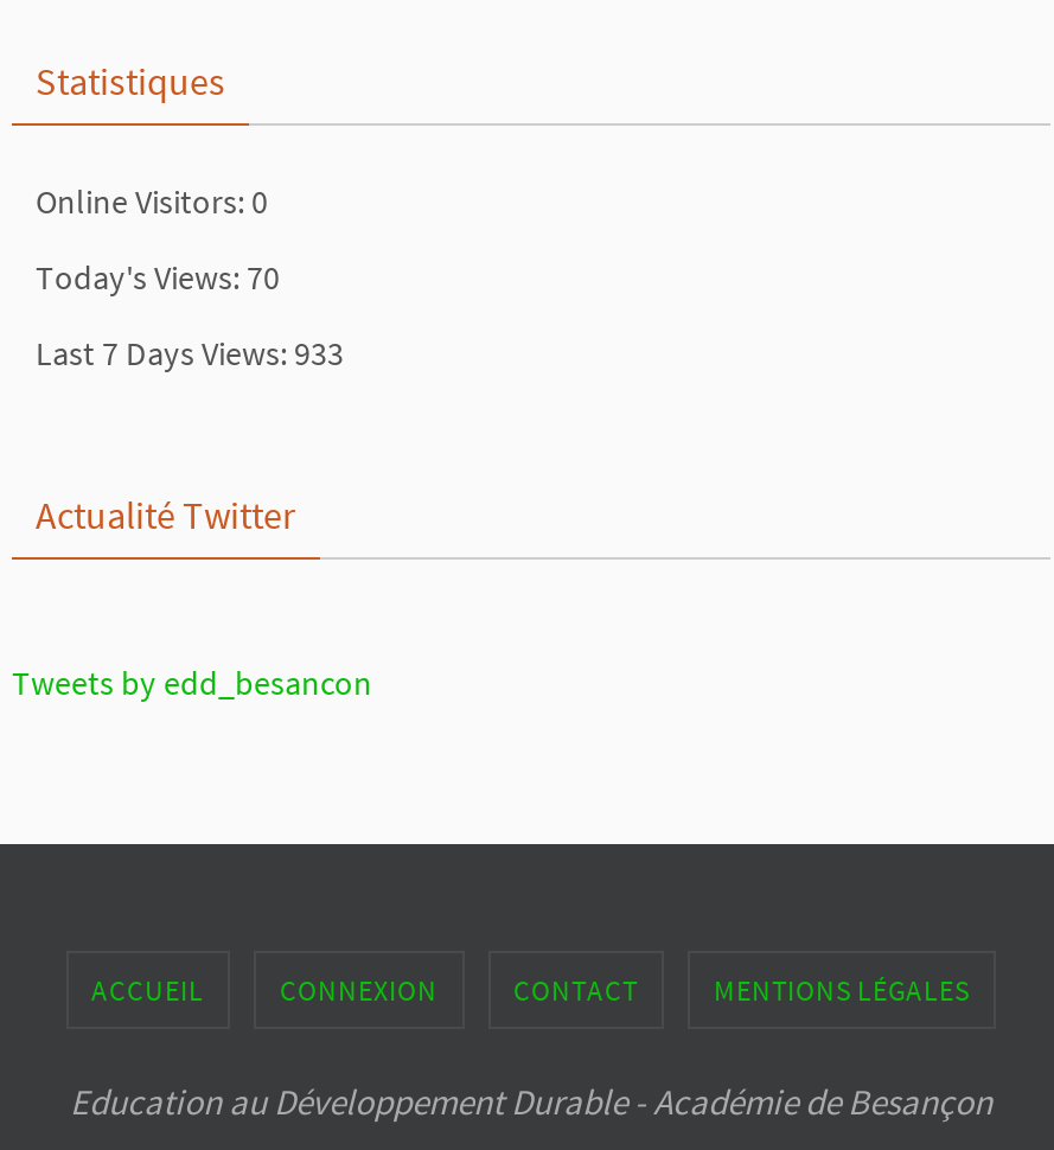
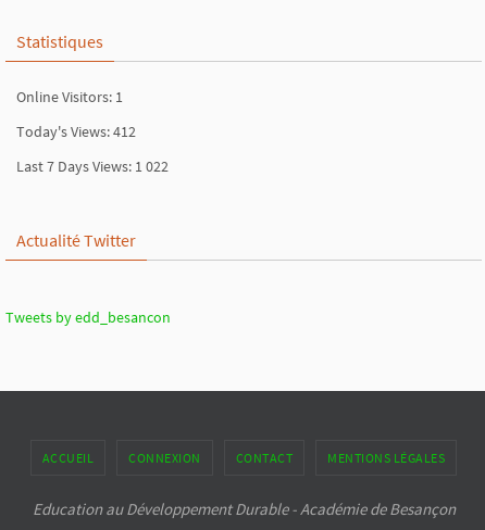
[36,179,268,222] Online Visitors: 0 -> [16,86,123,106] Online Visitors: 1
[36,255,280,298] Today's Views: 70 -> [16,121,136,141] Today's Views: 412
[36,331,344,374] Last 7 Days Views: 933 -> [16,156,169,176] Last 7 Days Views: 1 022

